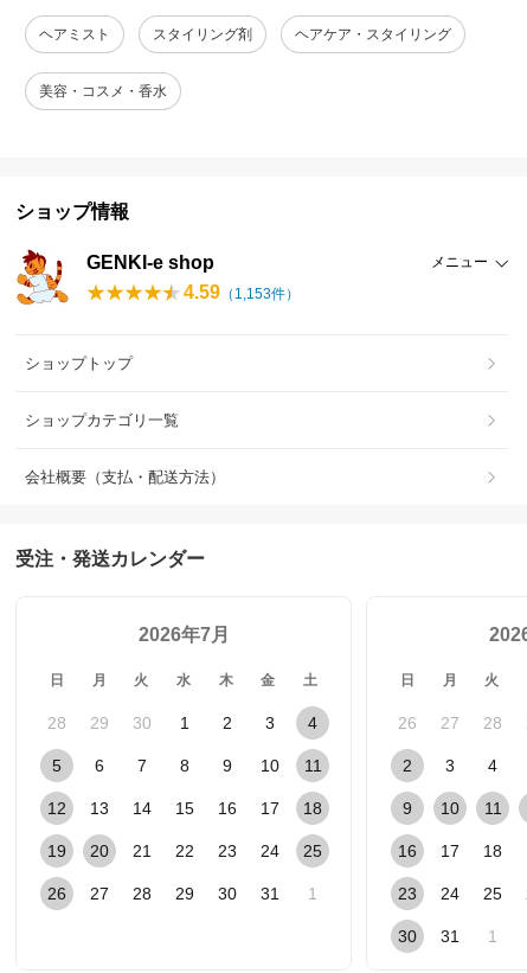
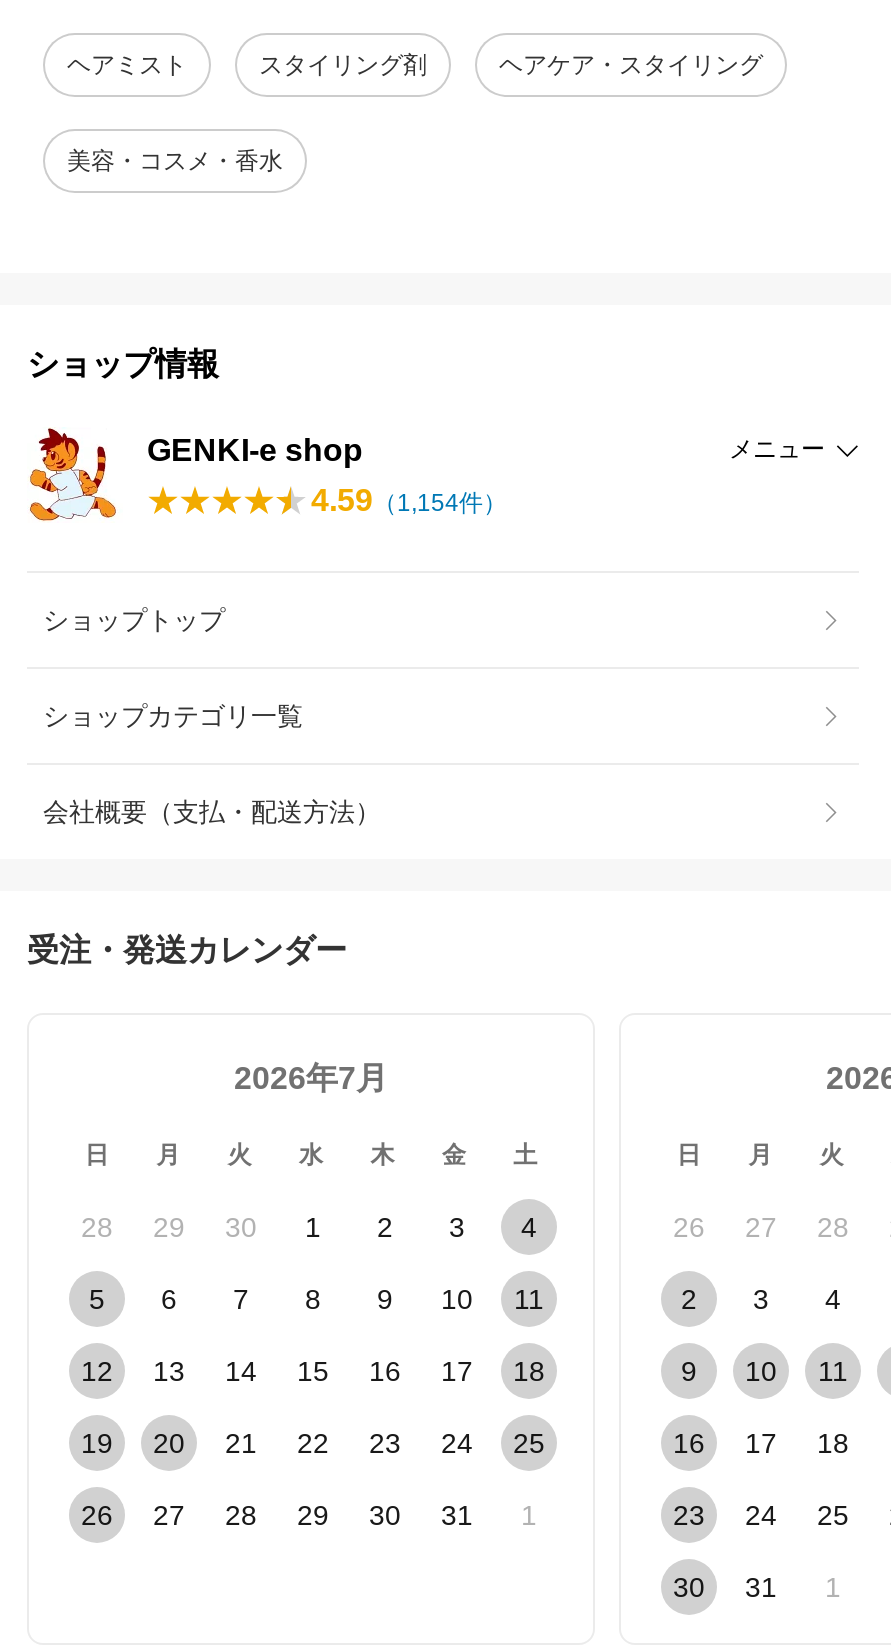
[184,282,300,302] 4.59（1,153件） -> [311,483,507,517] 4.59（1,154件）

